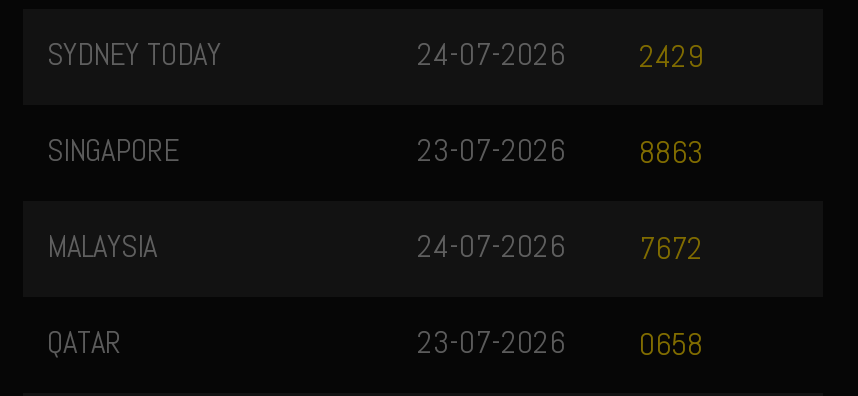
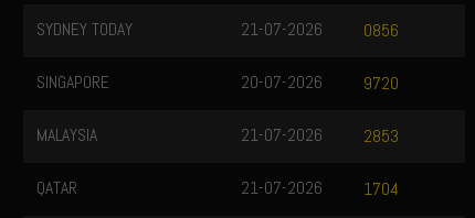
[417,36,565,76] 24-07-2026 -> [241,19,323,41] 21-07-2026
[639,37,703,77] 2429 -> [363,20,399,42] 0856
[417,132,565,172] 23-07-2026 -> [241,72,323,94] 20-07-2026
[639,133,703,173] 8863 -> [363,73,399,95] 9720
[417,228,565,268] 24-07-2026 -> [241,125,323,147] 21-07-2026
[639,229,703,269] 7672 -> [363,125,399,147] 2853
[417,324,565,364] 23-07-2026 -> [241,178,323,200] 21-07-2026
[639,325,703,365] 0658 -> [363,178,399,200] 1704

